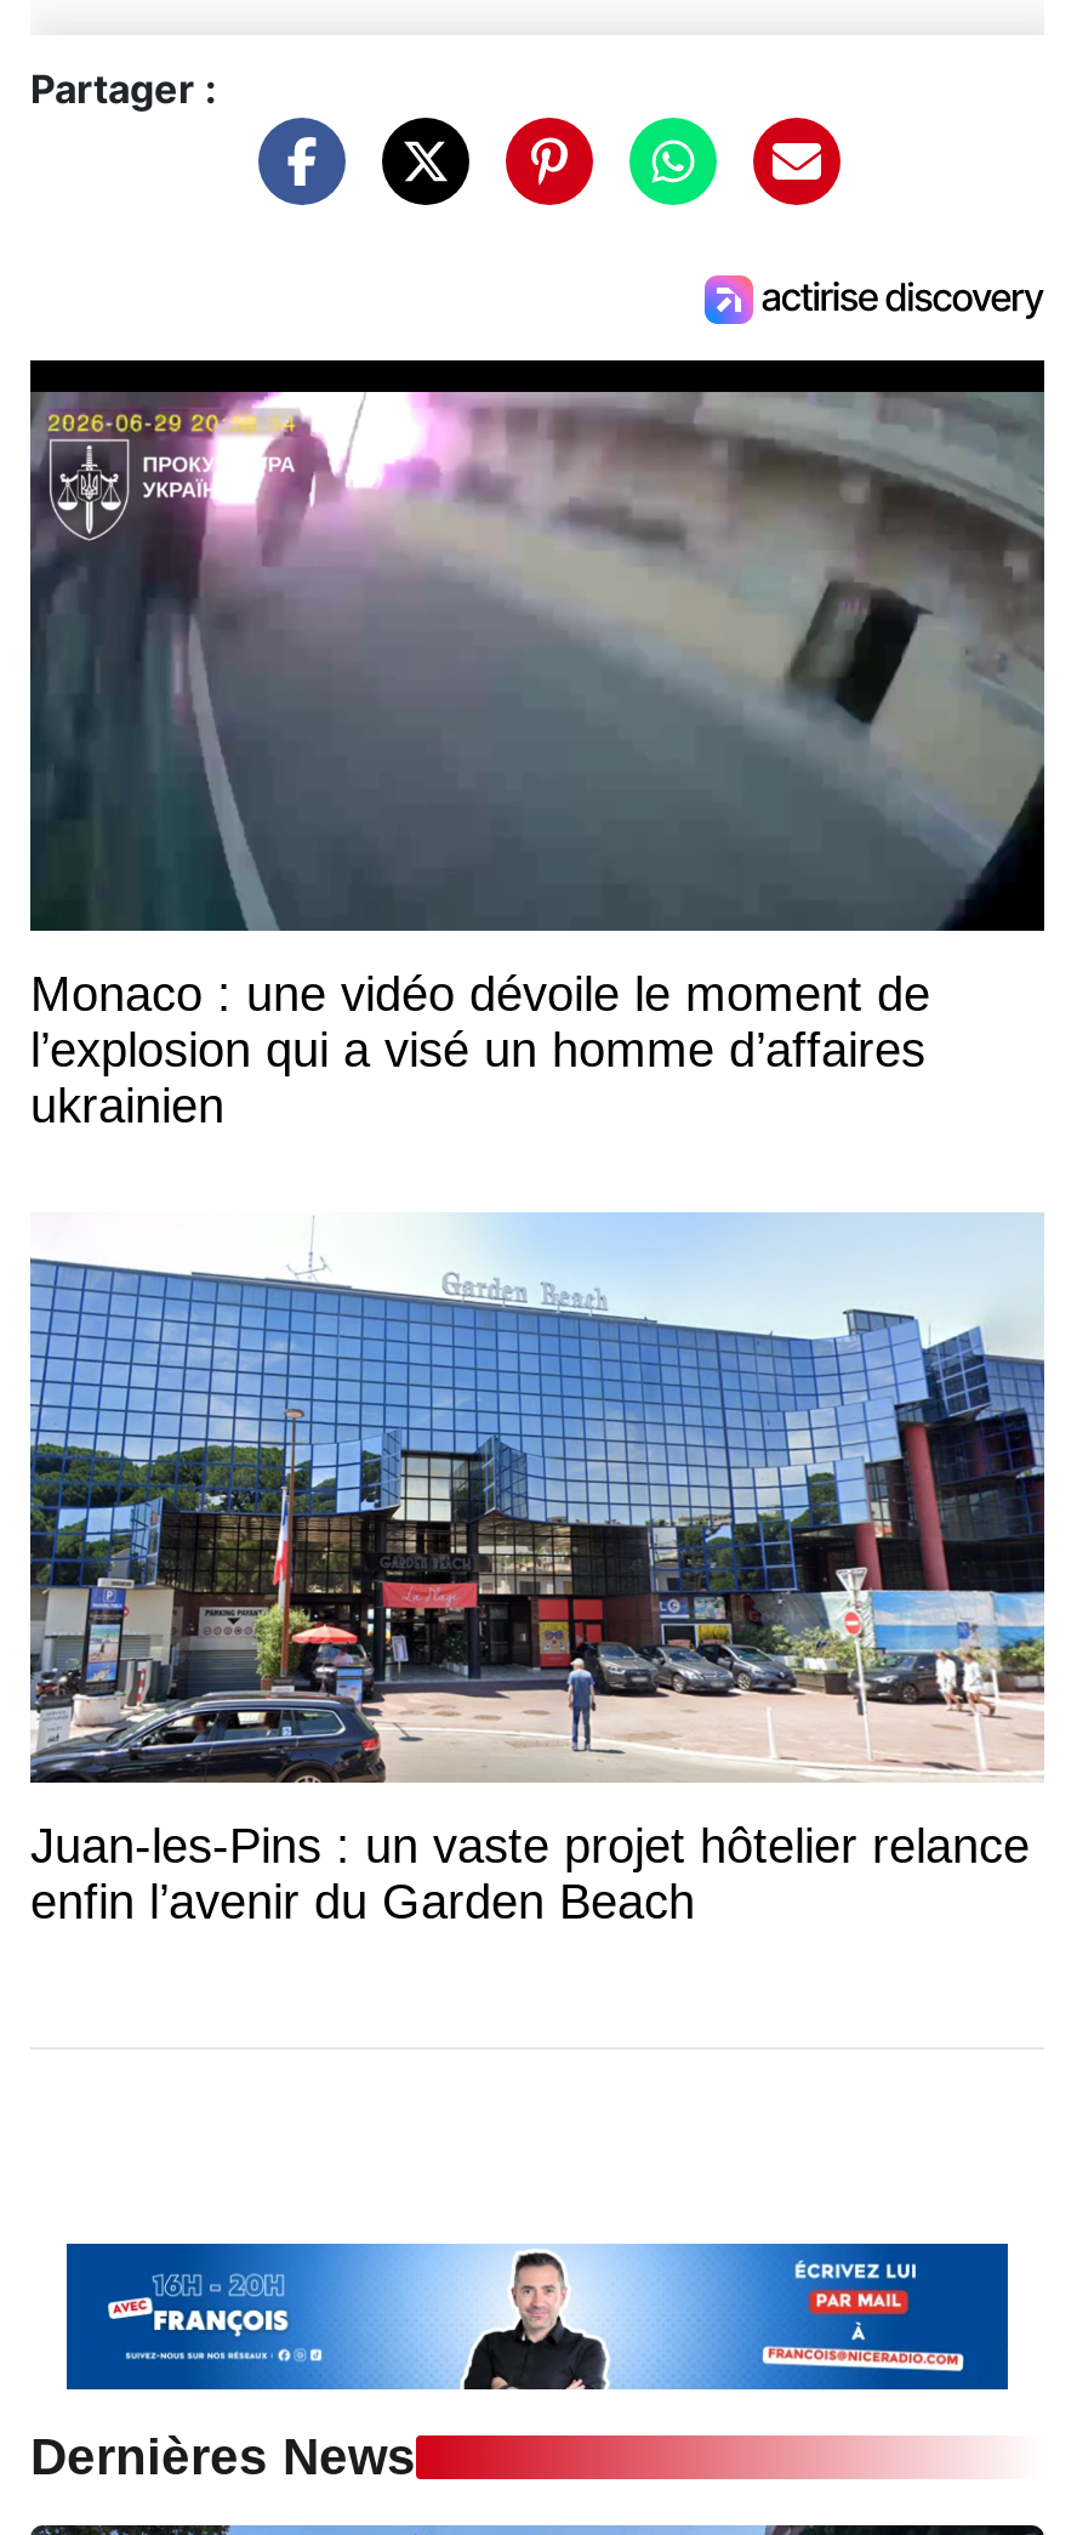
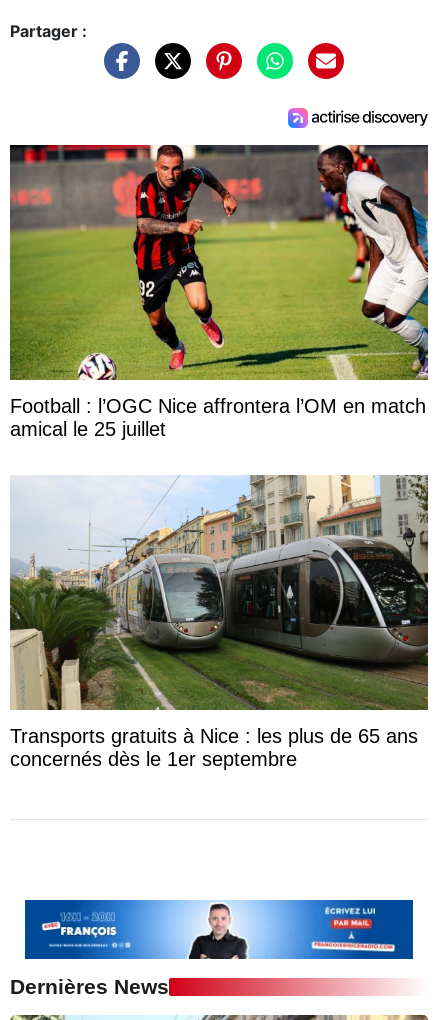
[30,358,1047,1132] [image] | Monaco : une vidéo dévoile le moment de | l’explosion qui a visé un homme d’affaires | ukrainien -> [9,143,429,440] [image] | Football : l’OGC Nice affrontera l’OM en match | amical le 25 juillet
[28,1212,1047,1928] [image] | Juan-les-Pins : un vaste projet hôtelier relance | enfin l’avenir du Garden Beach -> [10,474,429,770] [image] | Transports gratuits à Nice : les plus de 65 ans | concernés dès le 1er septembre

